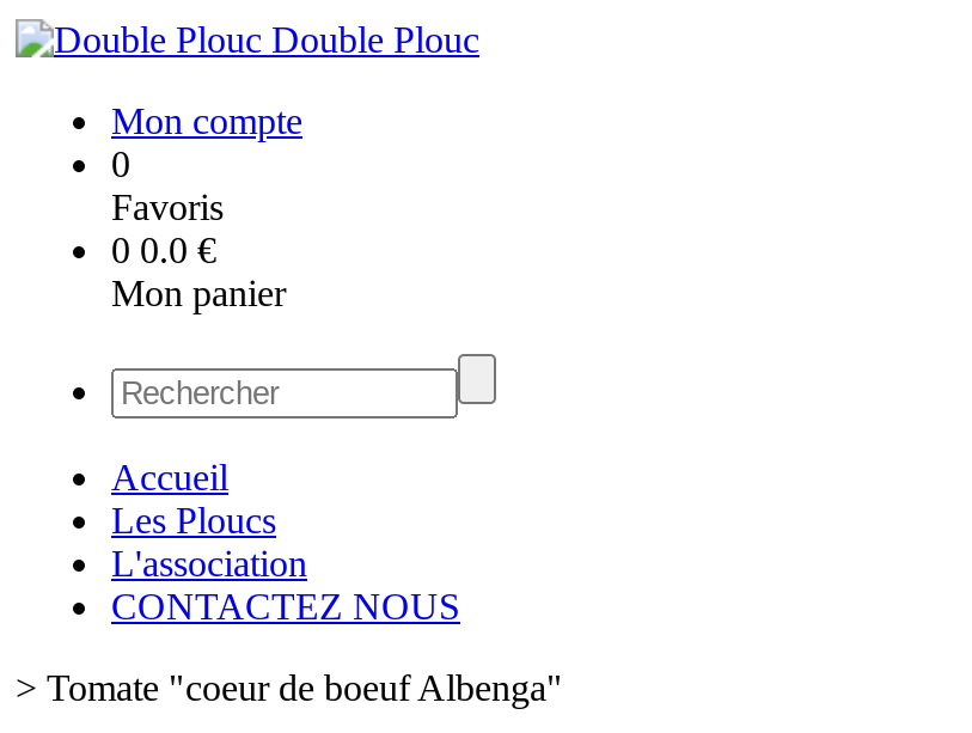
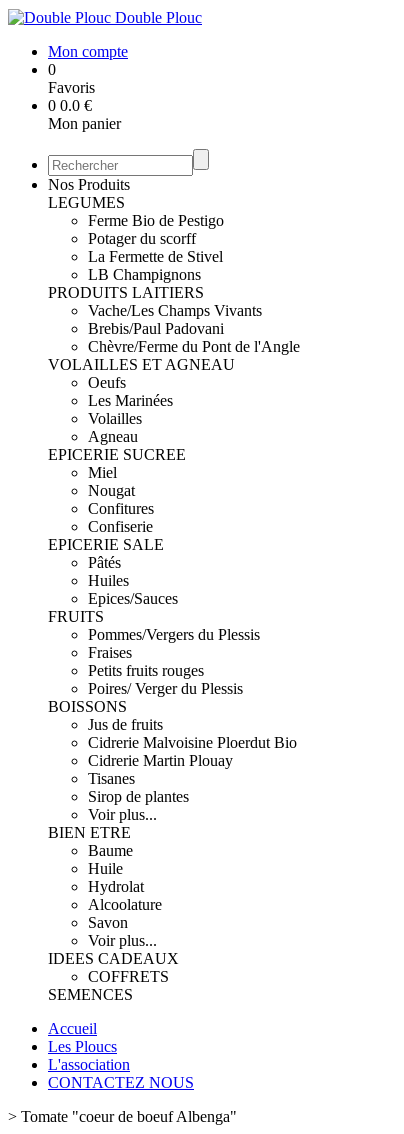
none -> [48,176,300,1003] Nos Produits | LEGUMES | Ferme Bio de Pestigo | Potager du scorff | La Fermette de Stivel | LB Champignons | PRODUITS LAITIERS | Vache/Les Champs Vivants | Brebis/Paul Padovani | Chèvre/Ferme du Pont de l'Angle | VOLAILLES ET AGNEAU | Oeufs | Les Marinées | Volailles | Agneau | EPICERIE SUCREE | Miel | Nougat | Confitures | Confiserie | EPICERIE SALE | Pâtés | Huiles | Epices/Sauces | FRUITS | Pommes/Vergers du Plessis | Fraises | Petits fruits rouges | Poires/ Verger du Plessis | BOISSONS | Jus de fruits | Cidrerie Malvoisine Ploerdut Bio | Cidrerie Martin Plouay | Tisanes | Sirop de plantes | Voir plus... | BIEN ETRE | Baume | Huile | Hydrolat | Alcoolature | Savon | Voir plus... | IDEES CADEAUX | COFFRETS | SEMENCES

